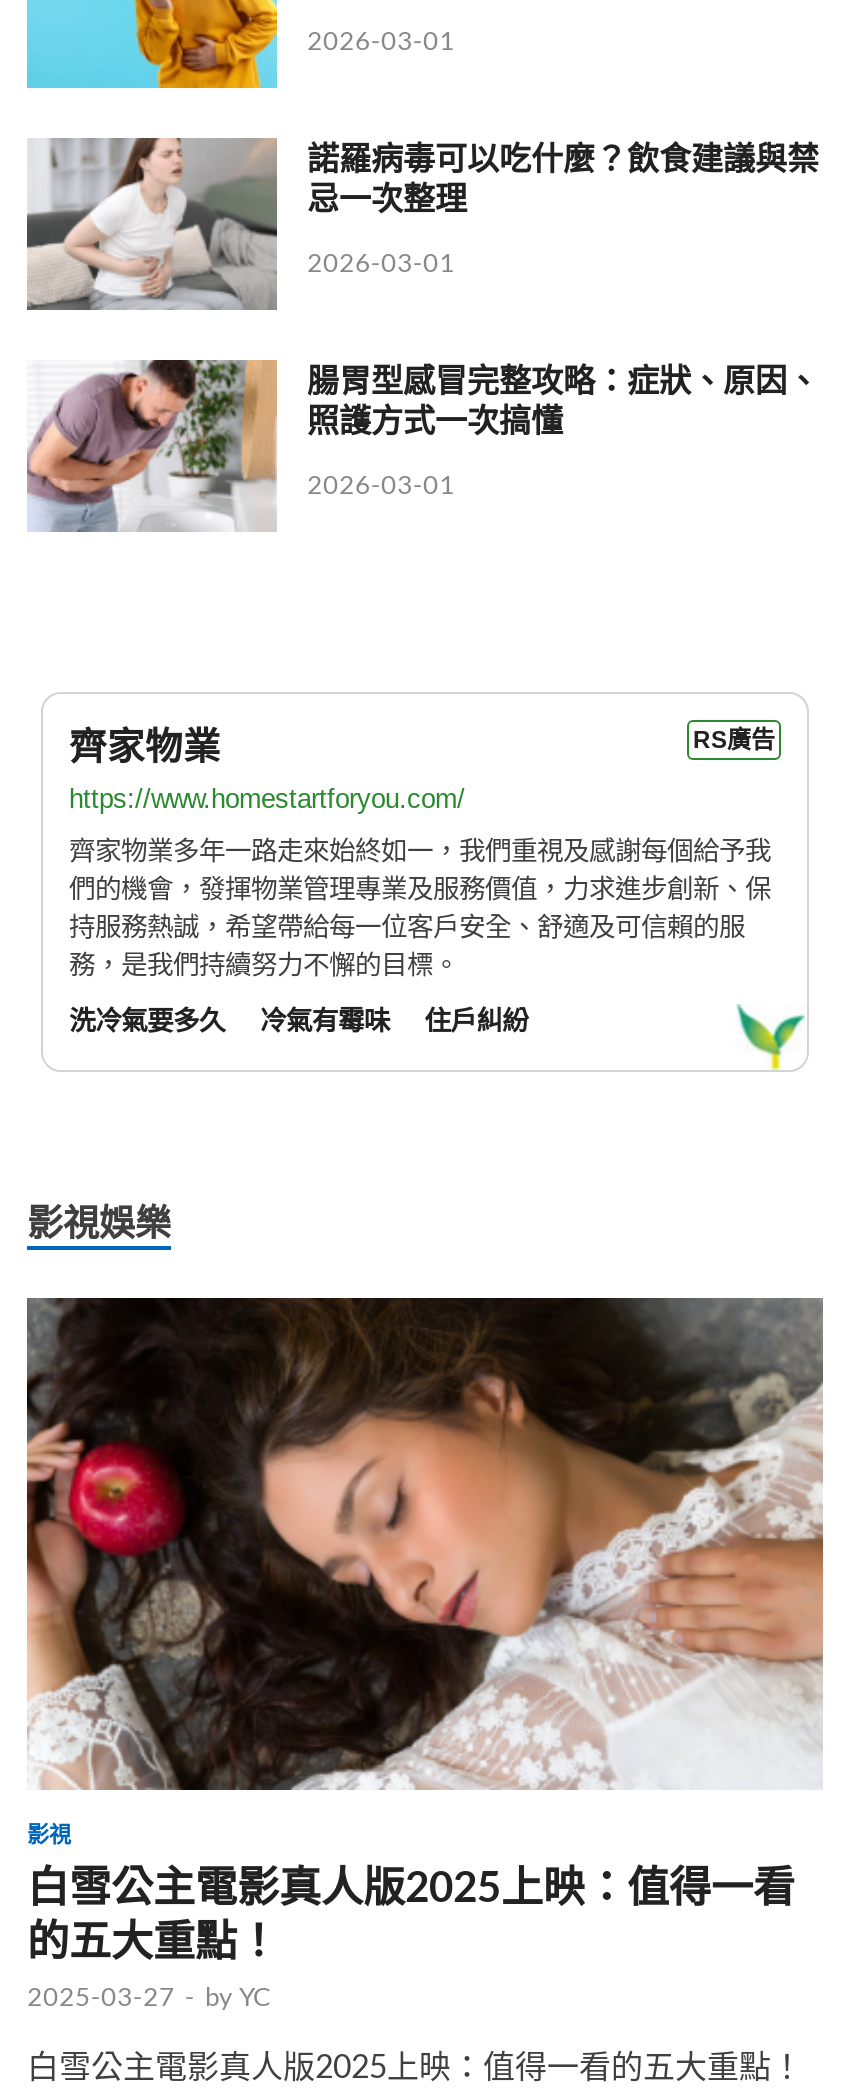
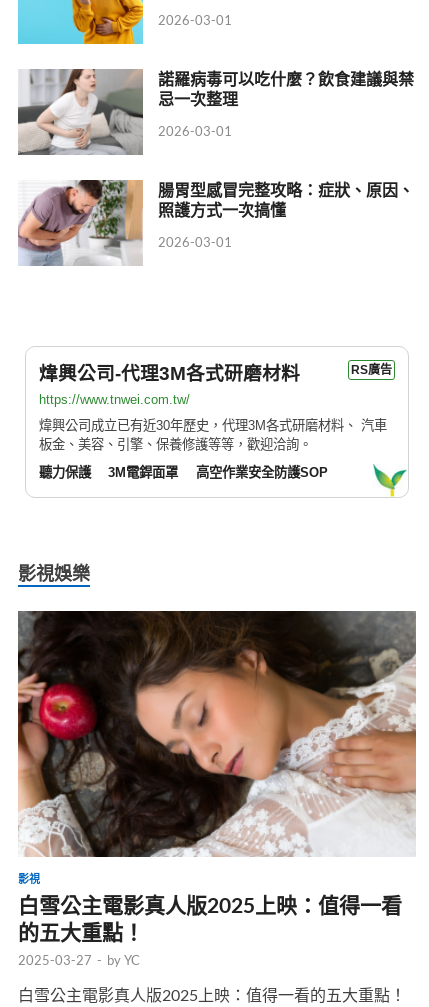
[69,727,221,769] 齊家物業 -> [39,363,300,384] 煒興公司-代理3M各式研磨材料
[69,785,465,815] https://www.homestartforyou.com/ -> [39,392,190,407] https://www.tnwei.com.tw/
[69,836,771,980] 齊家物業多年一路走來始終如一，我們重視及感謝每個給予我 | 們的機會，發揮物業管理專業及服務價值，力求進步創新、保 | 持服務熱誠，希望帶給每一位客戶安全、舒適及可信賴的服 | 務，是我們持續努力不懈的目標。 -> [39,418,387,452] 煒興公司成立已有近30年歷史，代理3M各式研磨材料、 汽車 | 板金、美容、引擎、保養修護等等，歡迎洽詢。
[69,1006,528,1036] 洗冷氣要多久 | 冷氣有霉味 | 住戶糾紛 -> [39,465,328,480] 聽力保護 | 3M電銲面罩 | 高空作業安全防護SOP

